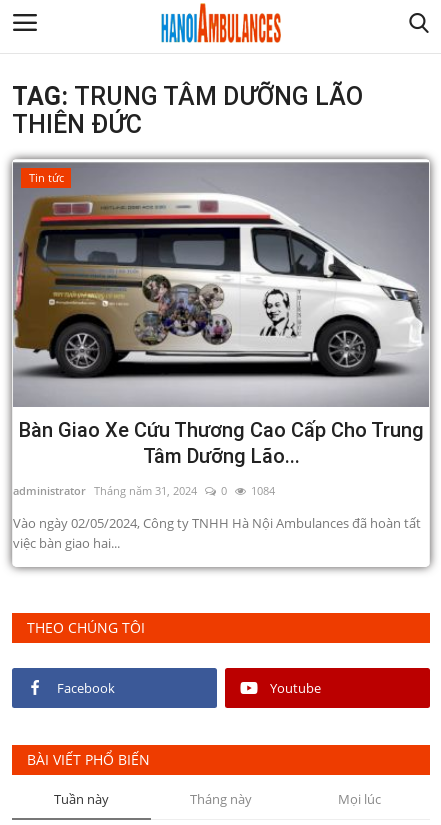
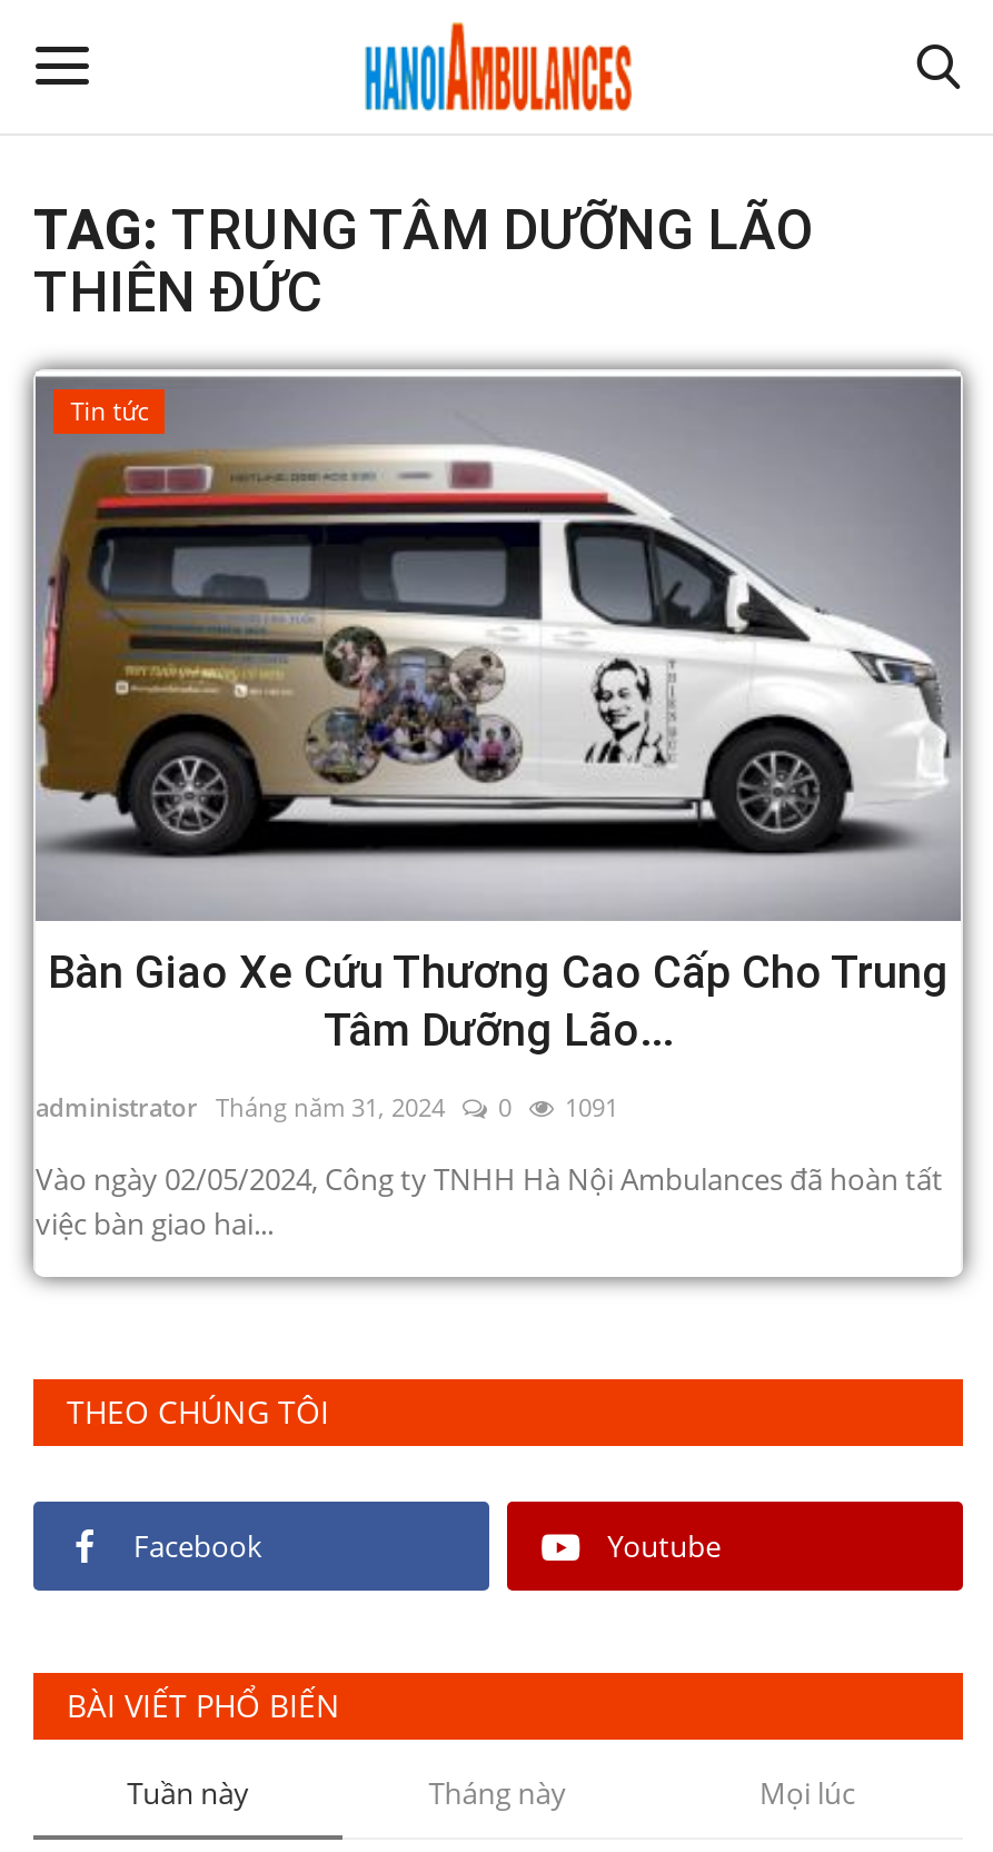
[13,483,275,498] administrator Tháng năm 31, 2024 0 1084 -> [36,1091,618,1124] administrator Tháng năm 31, 2024 0 1091

